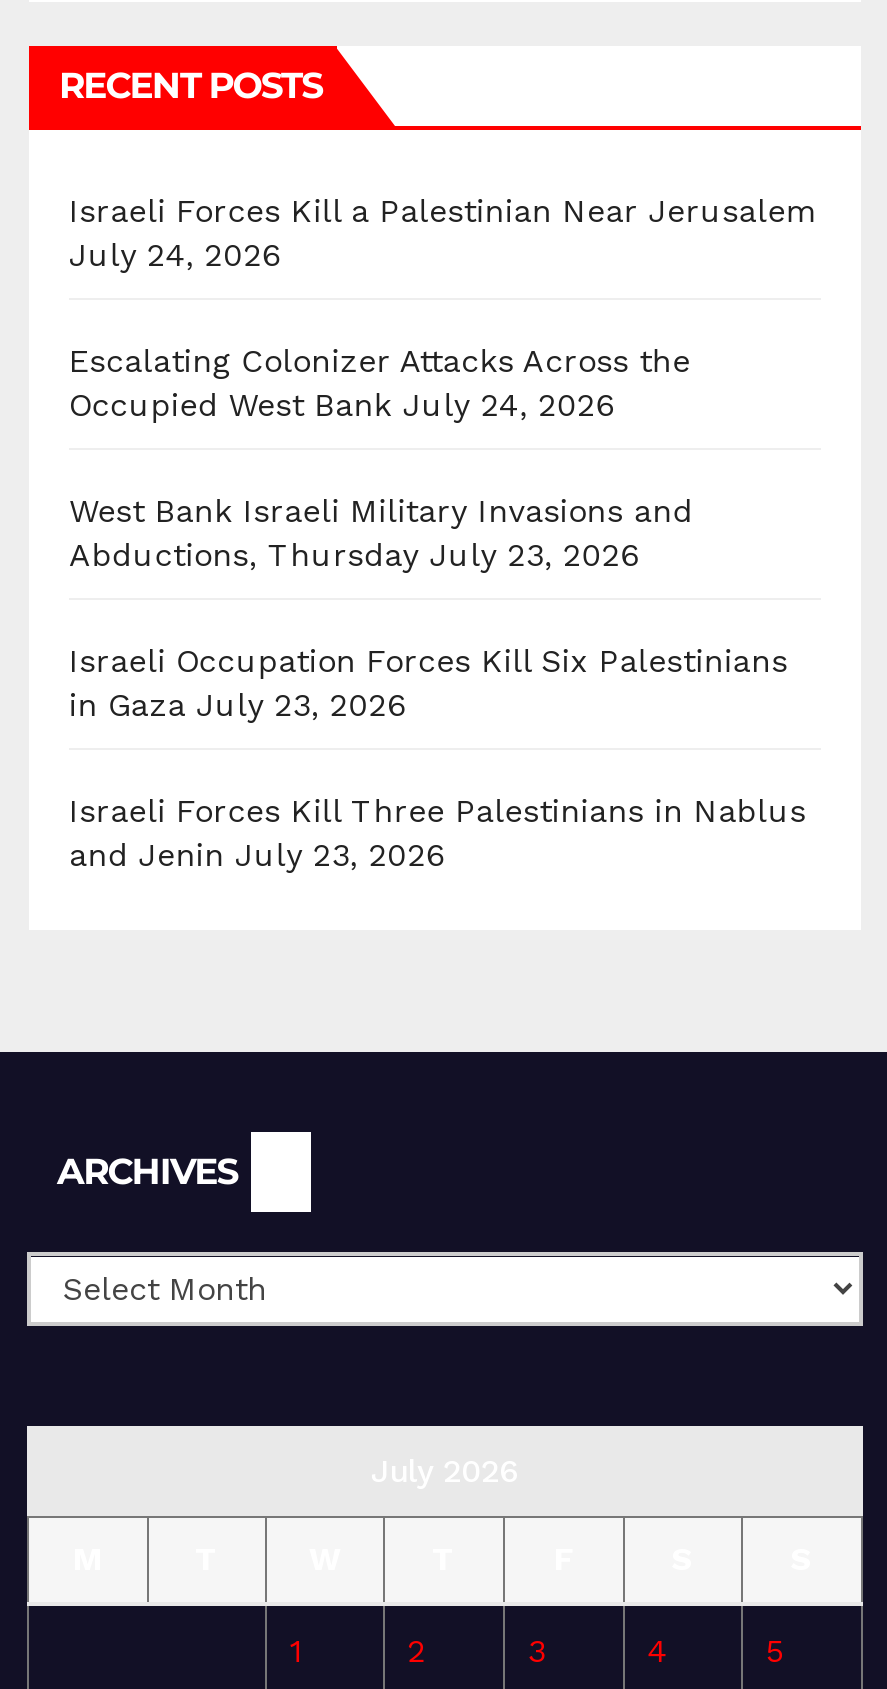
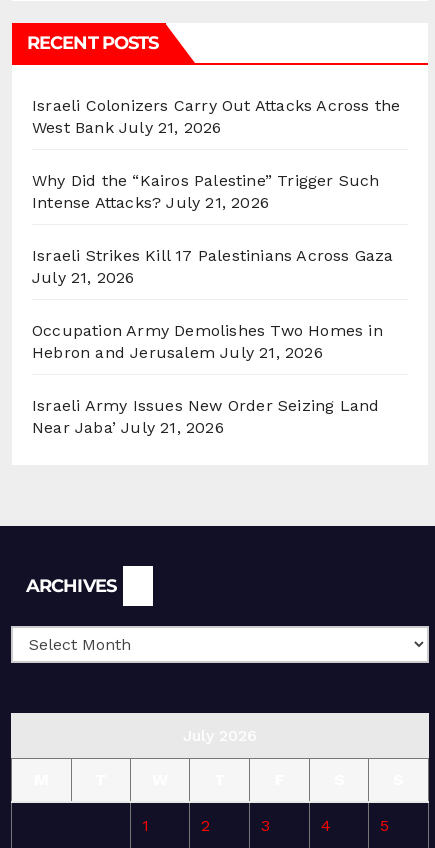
[69,193,818,275] Israeli Forces Kill a Palestinian Near Jerusalem | July 24, 2026 -> [32,96,400,137] Israeli Colonizers Carry Out Attacks Across the | West Bank July 21, 2026
[69,343,691,425] Escalating Colonizer Attacks Across the | Occupied West Bank July 24, 2026 -> [32,171,380,212] Why Did the “Kairos Palestine” Trigger Such | Intense Attacks? July 21, 2026
[69,493,693,575] West Bank Israeli Military Invasions and | Abductions, Thursday July 23, 2026 -> [32,246,394,287] Israeli Strikes Kill 17 Palestinians Across Gaza | July 21, 2026
[69,643,788,725] Israeli Occupation Forces Kill Six Palestinians | in Gaza July 23, 2026 -> [32,321,383,362] Occupation Army Demolishes Two Homes in | Hebron and Jerusalem July 21, 2026
[69,793,806,875] Israeli Forces Kill Three Palestinians in Nablus | and Jenin July 23, 2026 -> [32,396,379,437] Israeli Army Issues New Order Seizing Land | Near Jaba’ July 21, 2026

